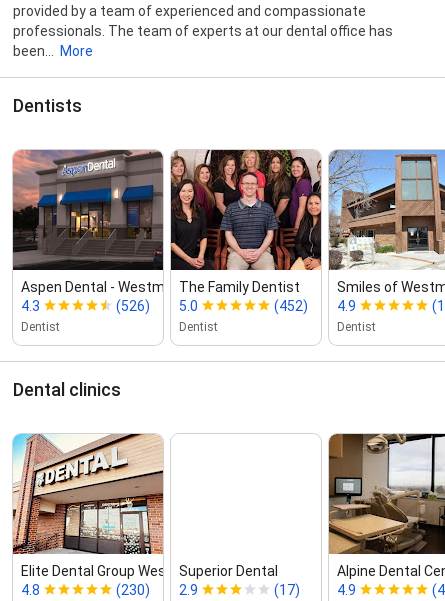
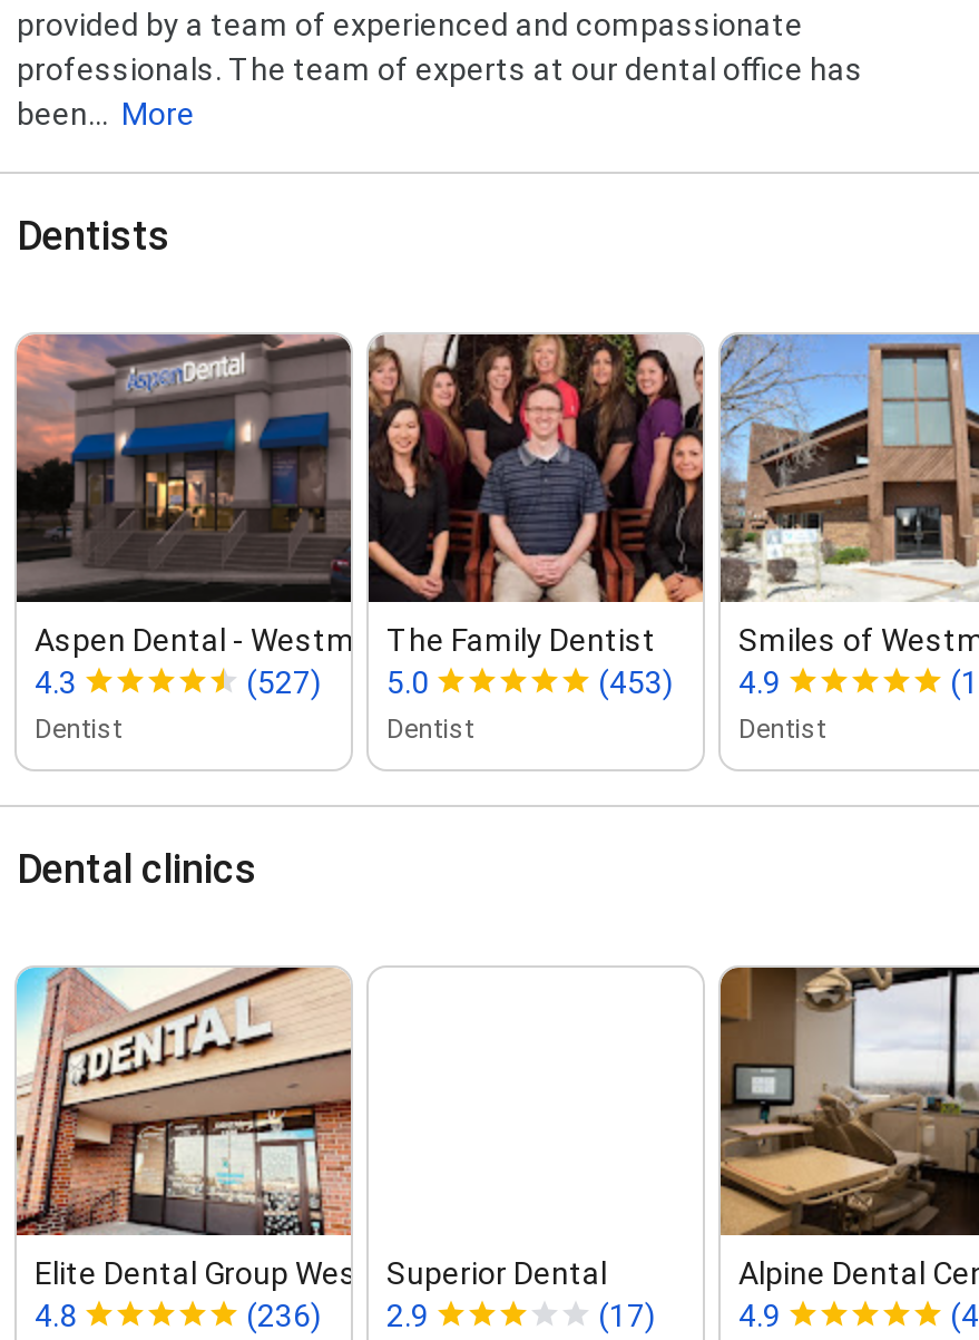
[116,298,198,314] (526) 5.0 -> [246,664,429,699] (527) 5.0
[274,298,356,314] (452) 4.9 -> [598,664,781,699] (453) 4.9
[116,582,198,598] (230) 2.9 -> [246,1297,429,1333] (236) 2.9

